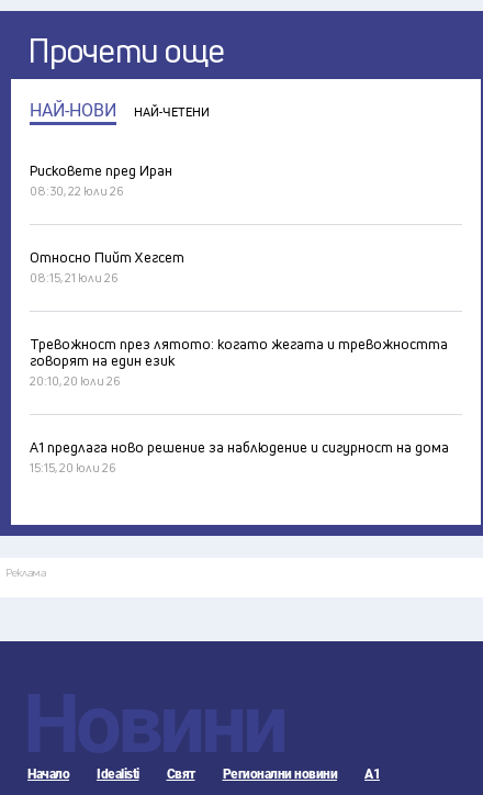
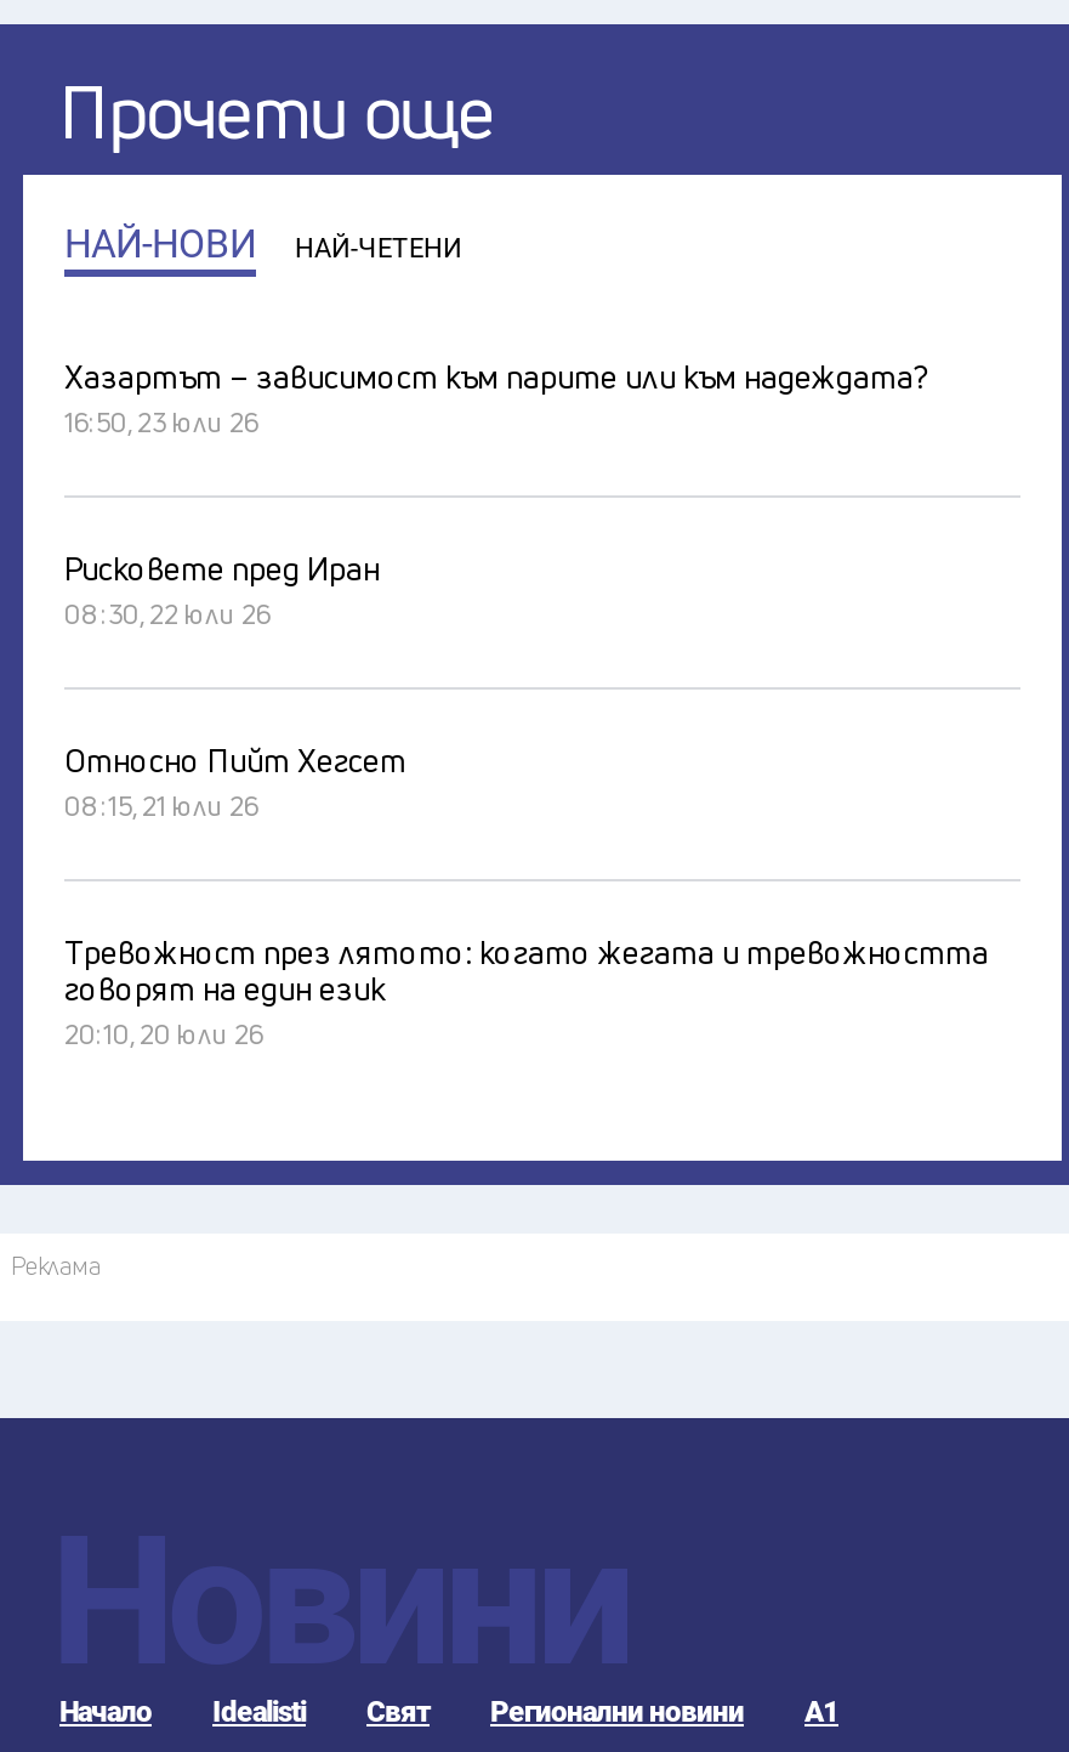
none -> [64,353,926,438] Хазартът – зависимост към парите или към надеждата? | 16:50, 23 юли 26
moved [30,160,448,388] -> [64,545,989,1050]: Рисковете пред Иран | 08:30, 22 юли 26 | Относно Пийт Хегсет | 08:15, 21 юли 26 | Тревожност през лятото: когато жегата и тревожността | говорят на един език | 20:10, 20 юли 26
[30,436,449,475] А1 предлага ново решение за наблюдение и сигурност на дома | 15:15, 20 юли 26 -> none

